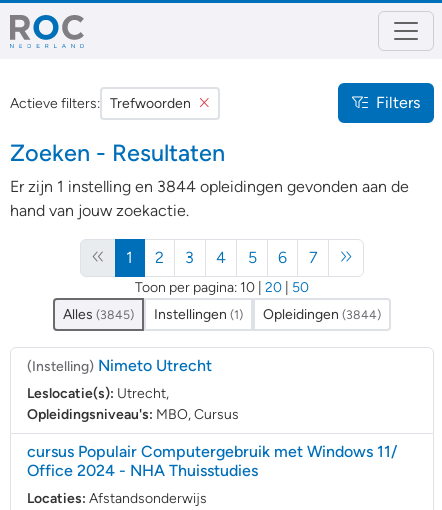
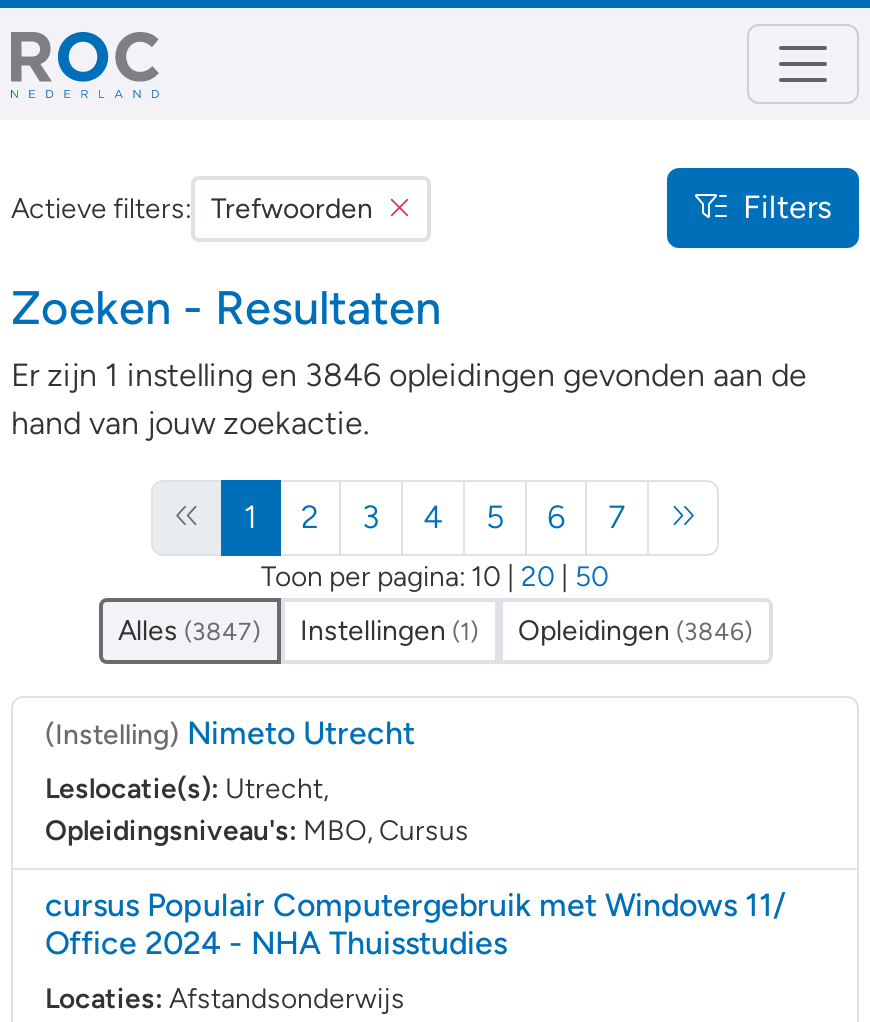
[10,177,409,196] Er zijn 1 instelling en 3844 opleidingen gevonden aan de -> [11,356,807,394] Er zijn 1 instelling en 3846 opleidingen gevonden aan de
[63,306,134,323] Alles (3845) -> [118,614,260,648] Alles (3847)
[263,306,381,323] Opleidingen (3844) -> [518,614,752,648] Opleidingen (3846)

